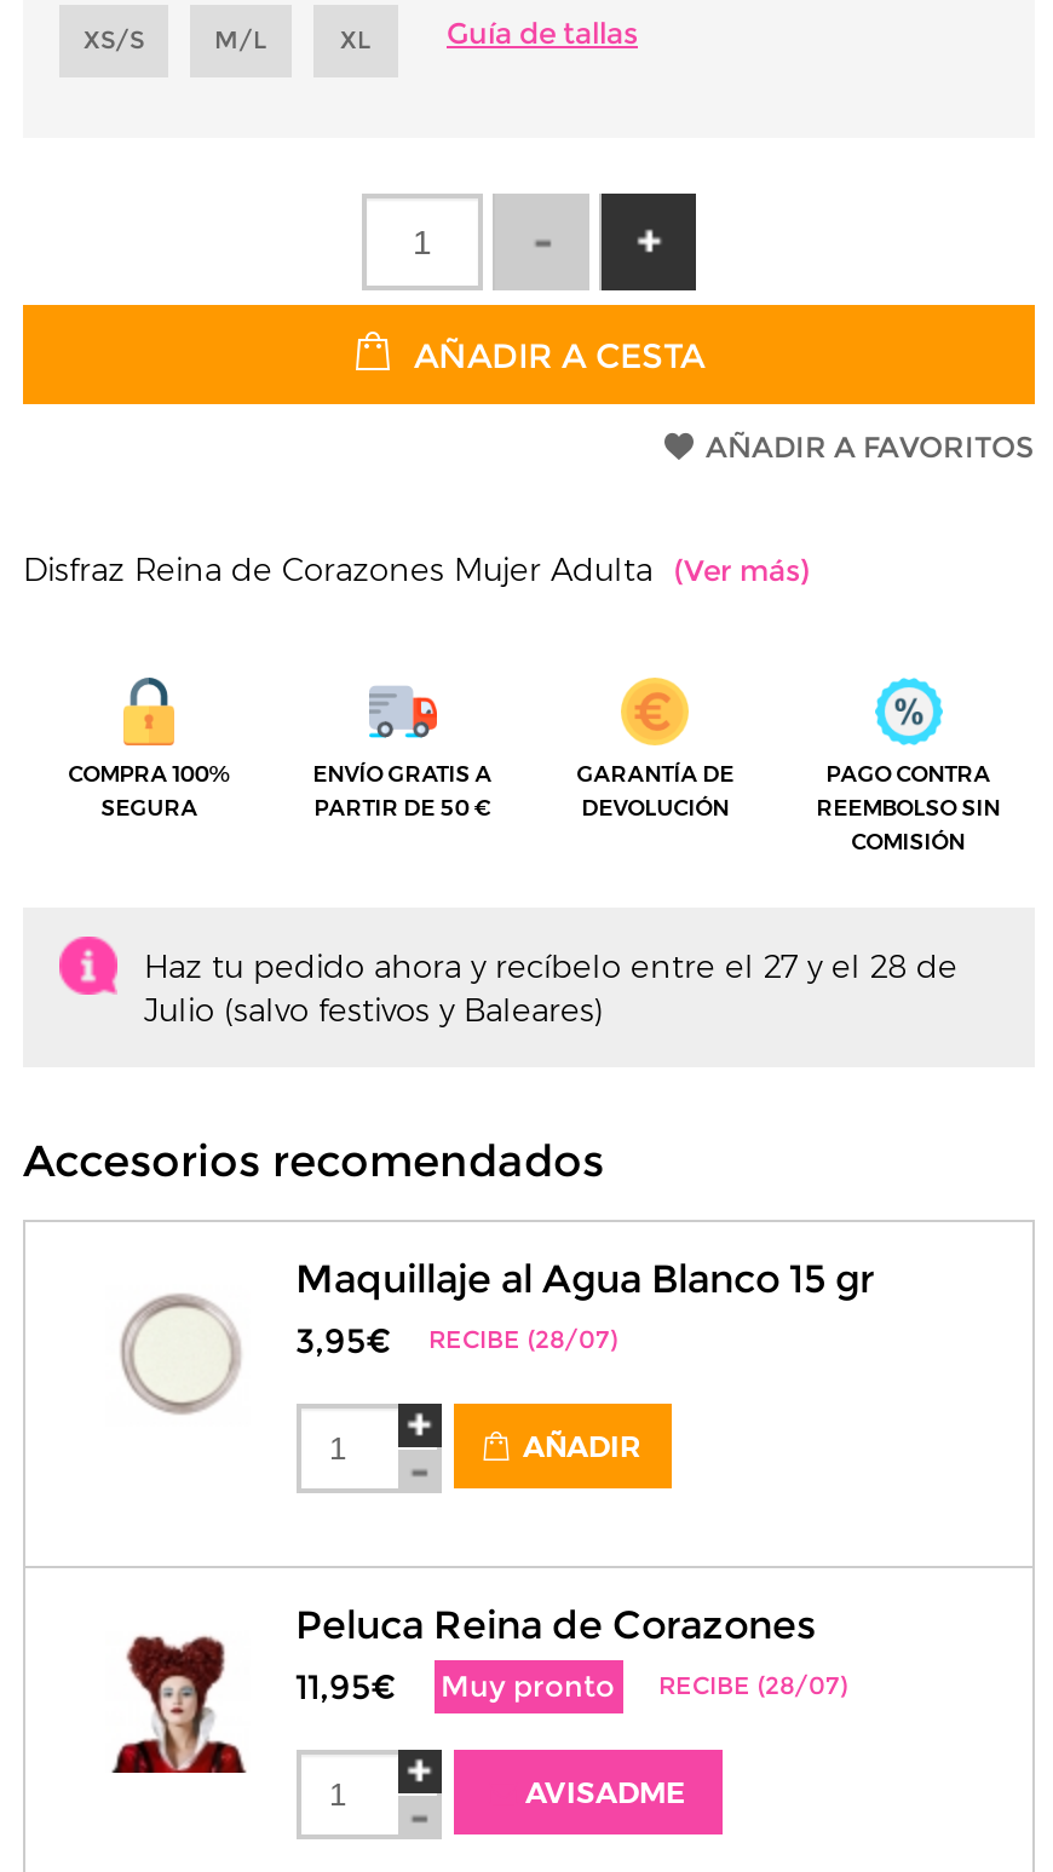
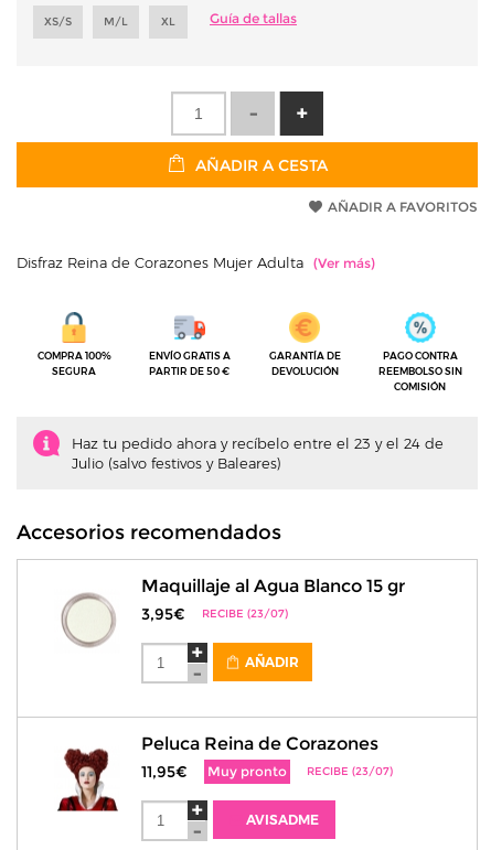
[144,946,957,985] Haz tu pedido ahora y recíbelo entre el 27 y el 28 de -> [72,434,444,452] Haz tu pedido ahora y recíbelo entre el 23 y el 24 de
[295,1319,617,1363] 3,95€ RECIBE (28/07) -> [141,604,287,624] 3,95€ RECIBE (23/07)
[295,1665,847,1709] 11,95€ Muy pronto RECIBE (28/07) -> [141,762,392,782] 11,95€ Muy pronto RECIBE (23/07)

